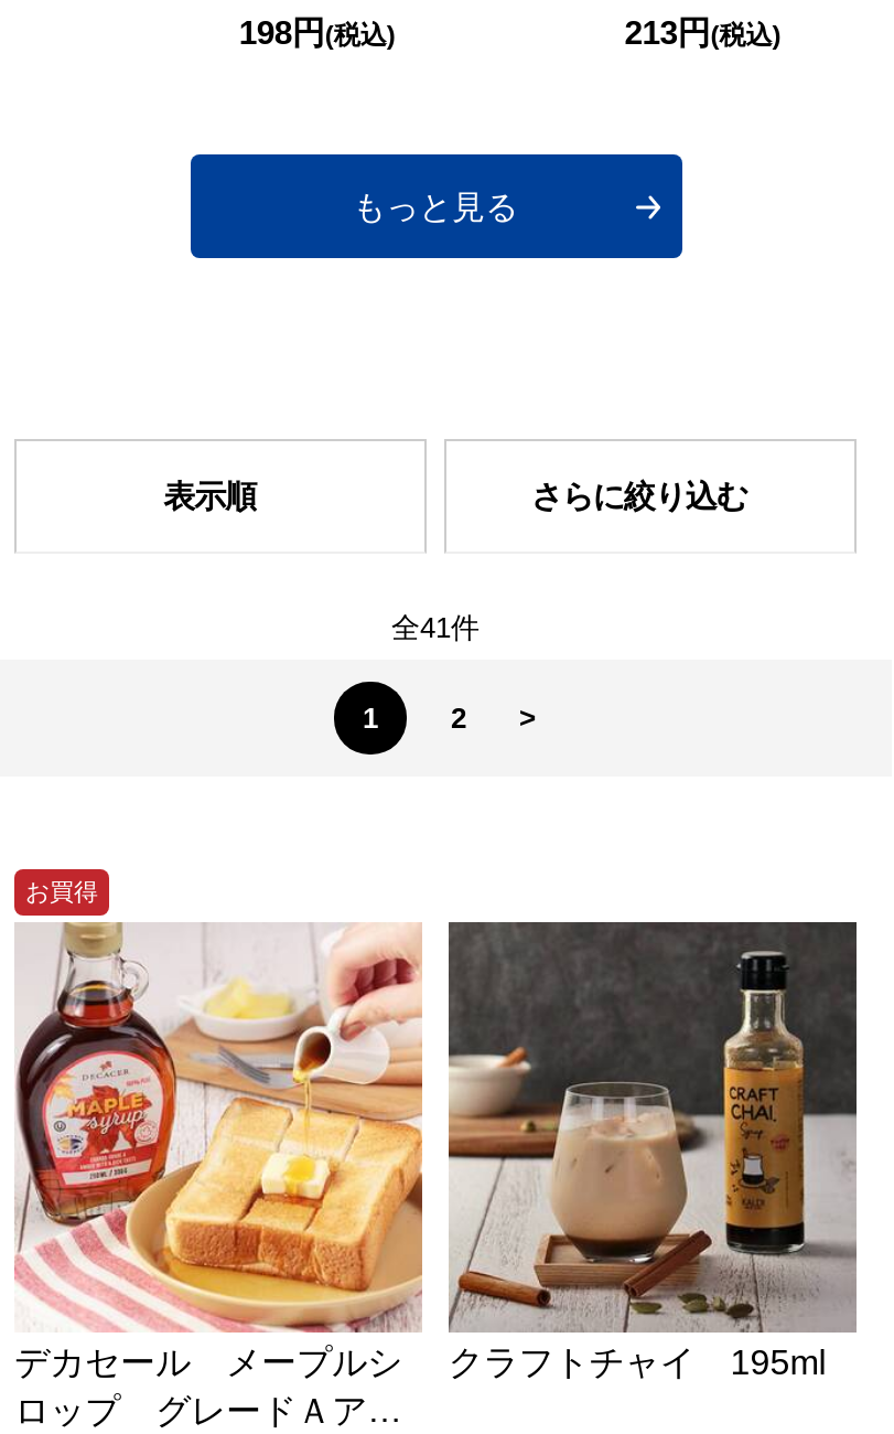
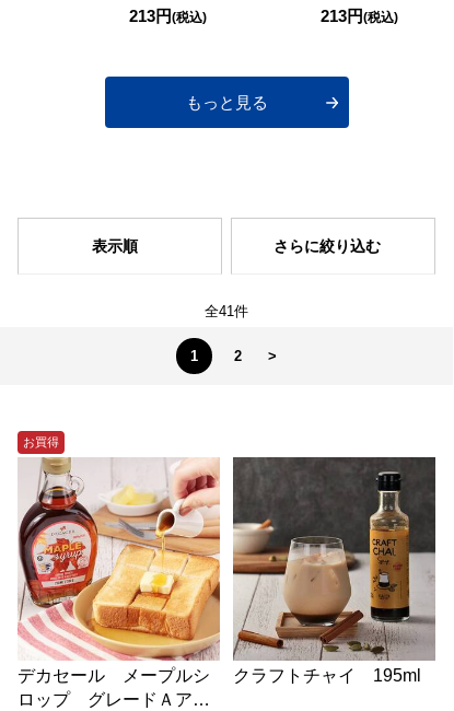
[239,14,395,51] 198円(税込) -> [129,7,207,25] 213円(税込)

